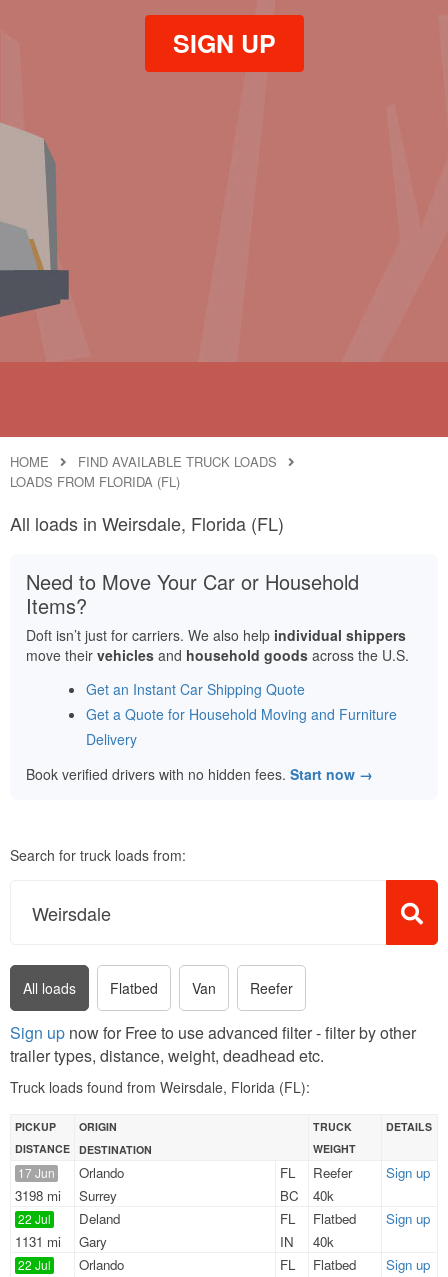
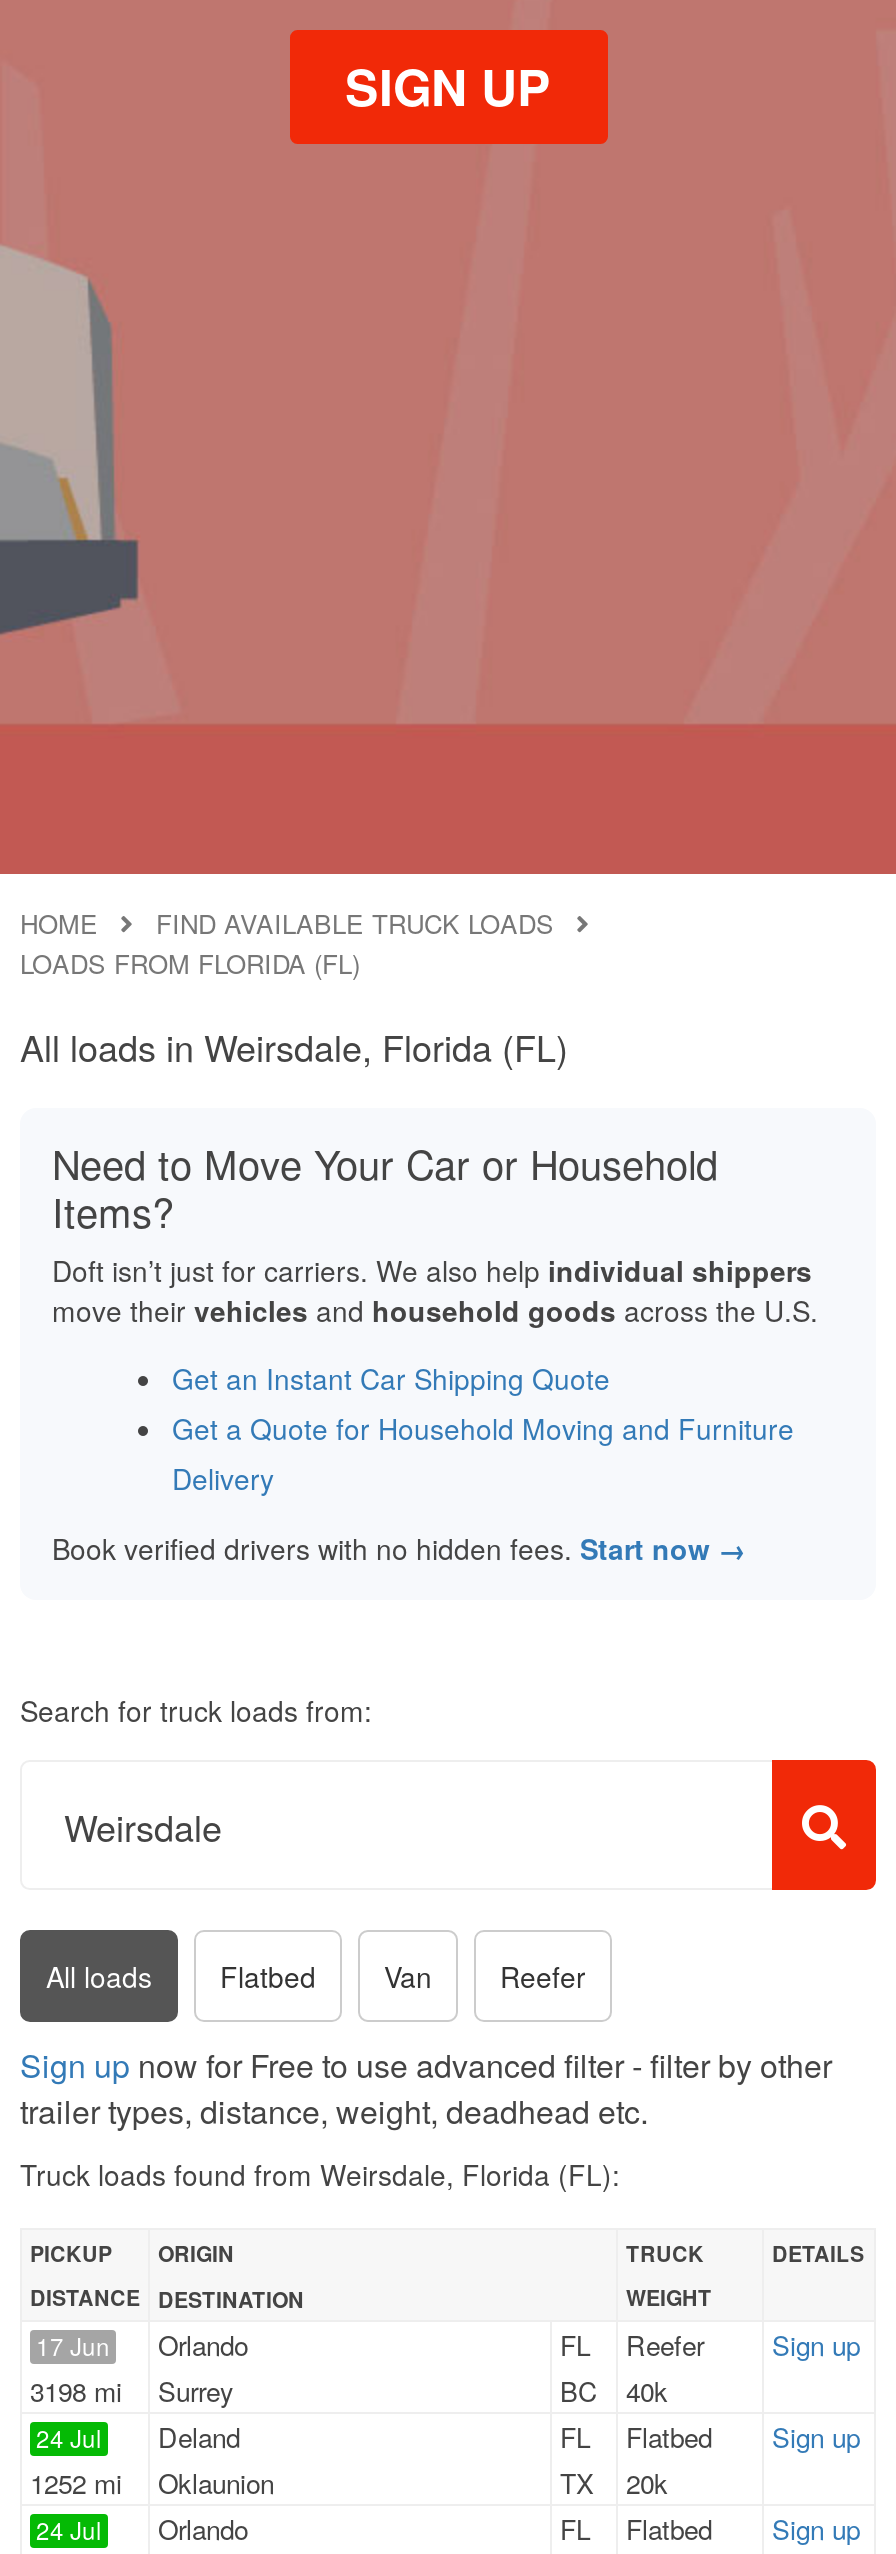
[18,1209,120,1228] 22 Jul Deland -> [36,2417,240,2455] 24 Jul Deland
[15,1232,61,1251] 1131 mi -> [30,2463,122,2501] 1252 mi
[79,1232,294,1251] Gary | IN -> [158,2463,594,2501] Oklaunion | TX
[313,1232,334,1251] 40k -> [626,2463,668,2501] 20k
[18,1255,124,1274] 22 Jul Orlando -> [36,2509,248,2547] 24 Jul Orlando

